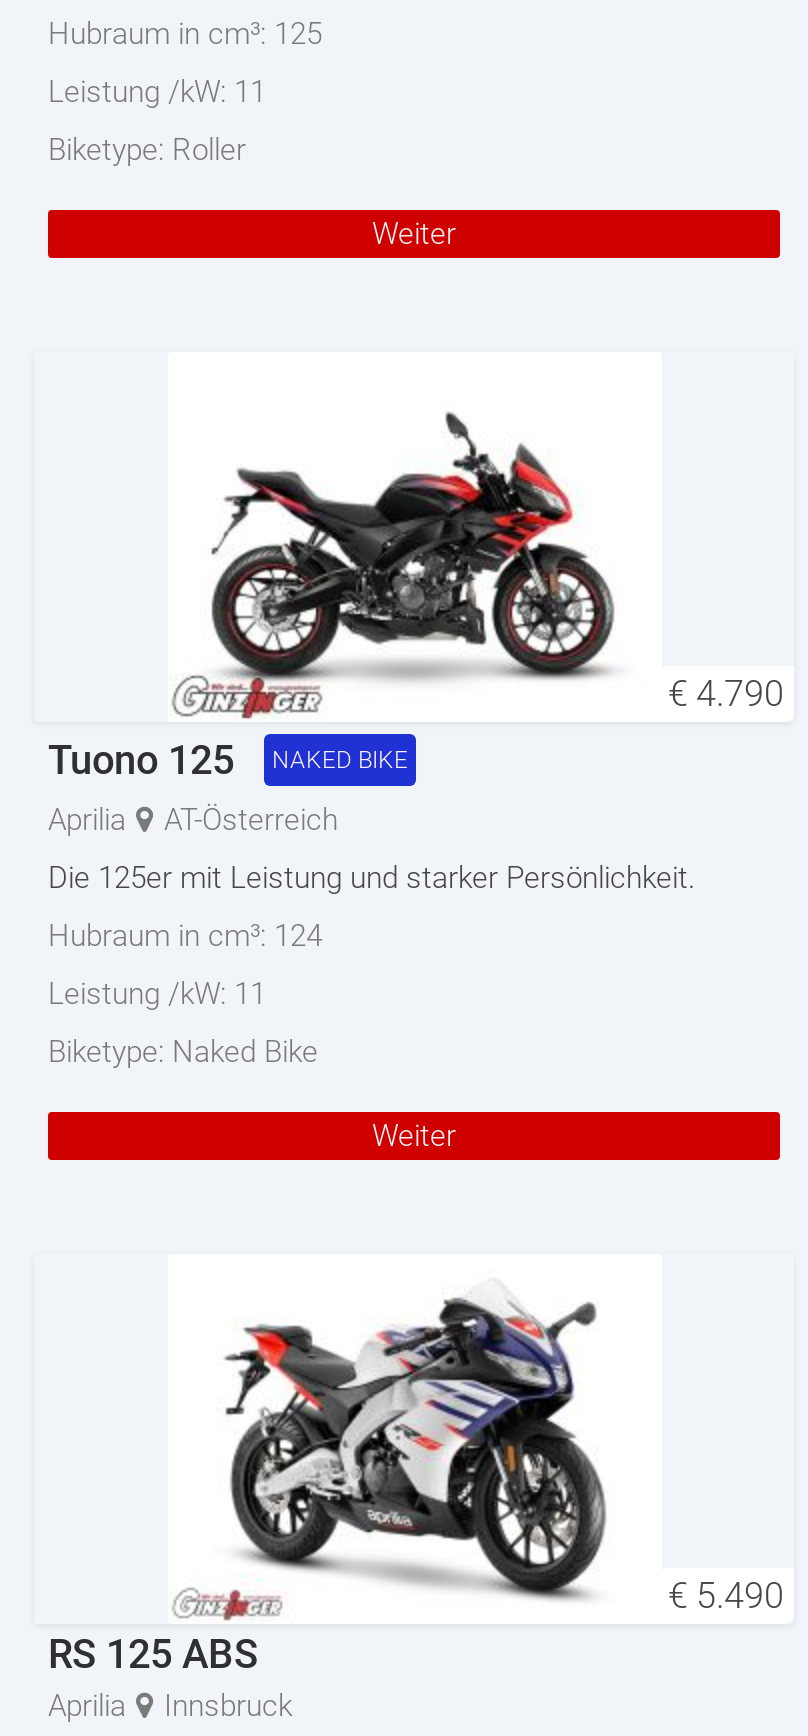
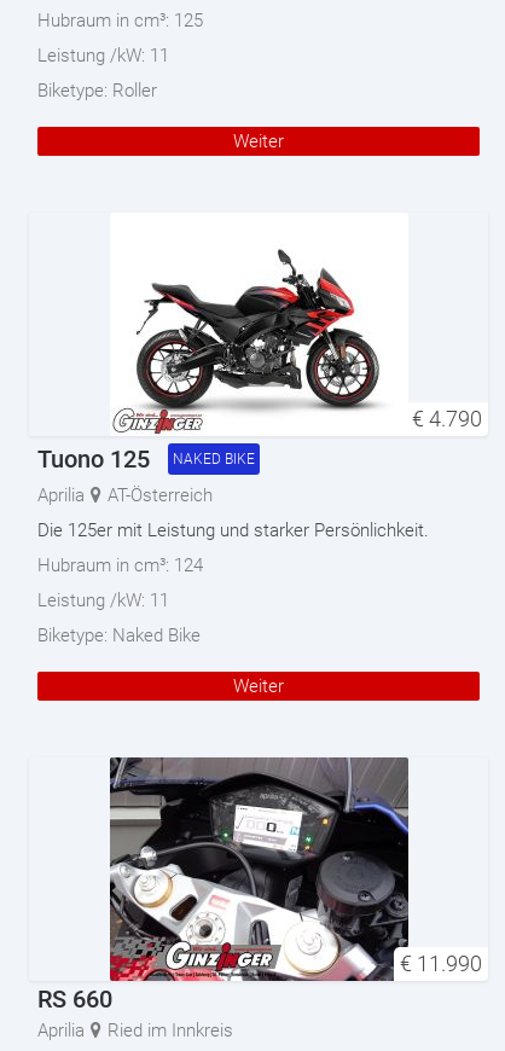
[48,1254,784,1678] [image] | € 5.490 | RS 125 ABS -> [37,756,482,1014] [image] | € 11.990 | RS 660
[164,1688,292,1724] Innsbruck -> [108,1020,233,1041] Ried im Innkreis

